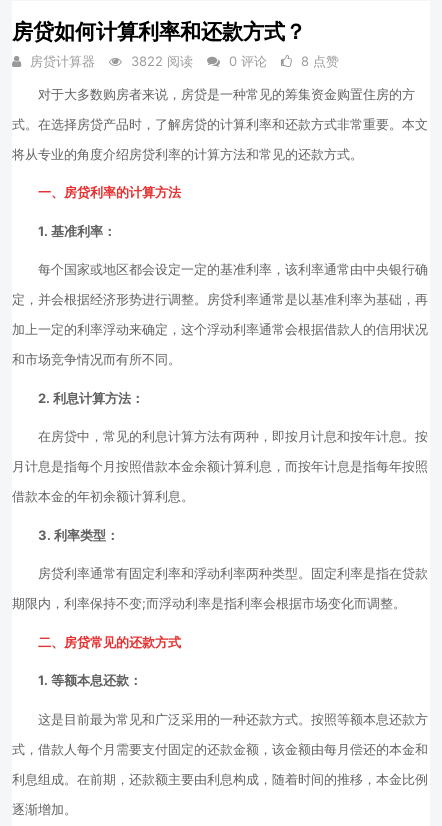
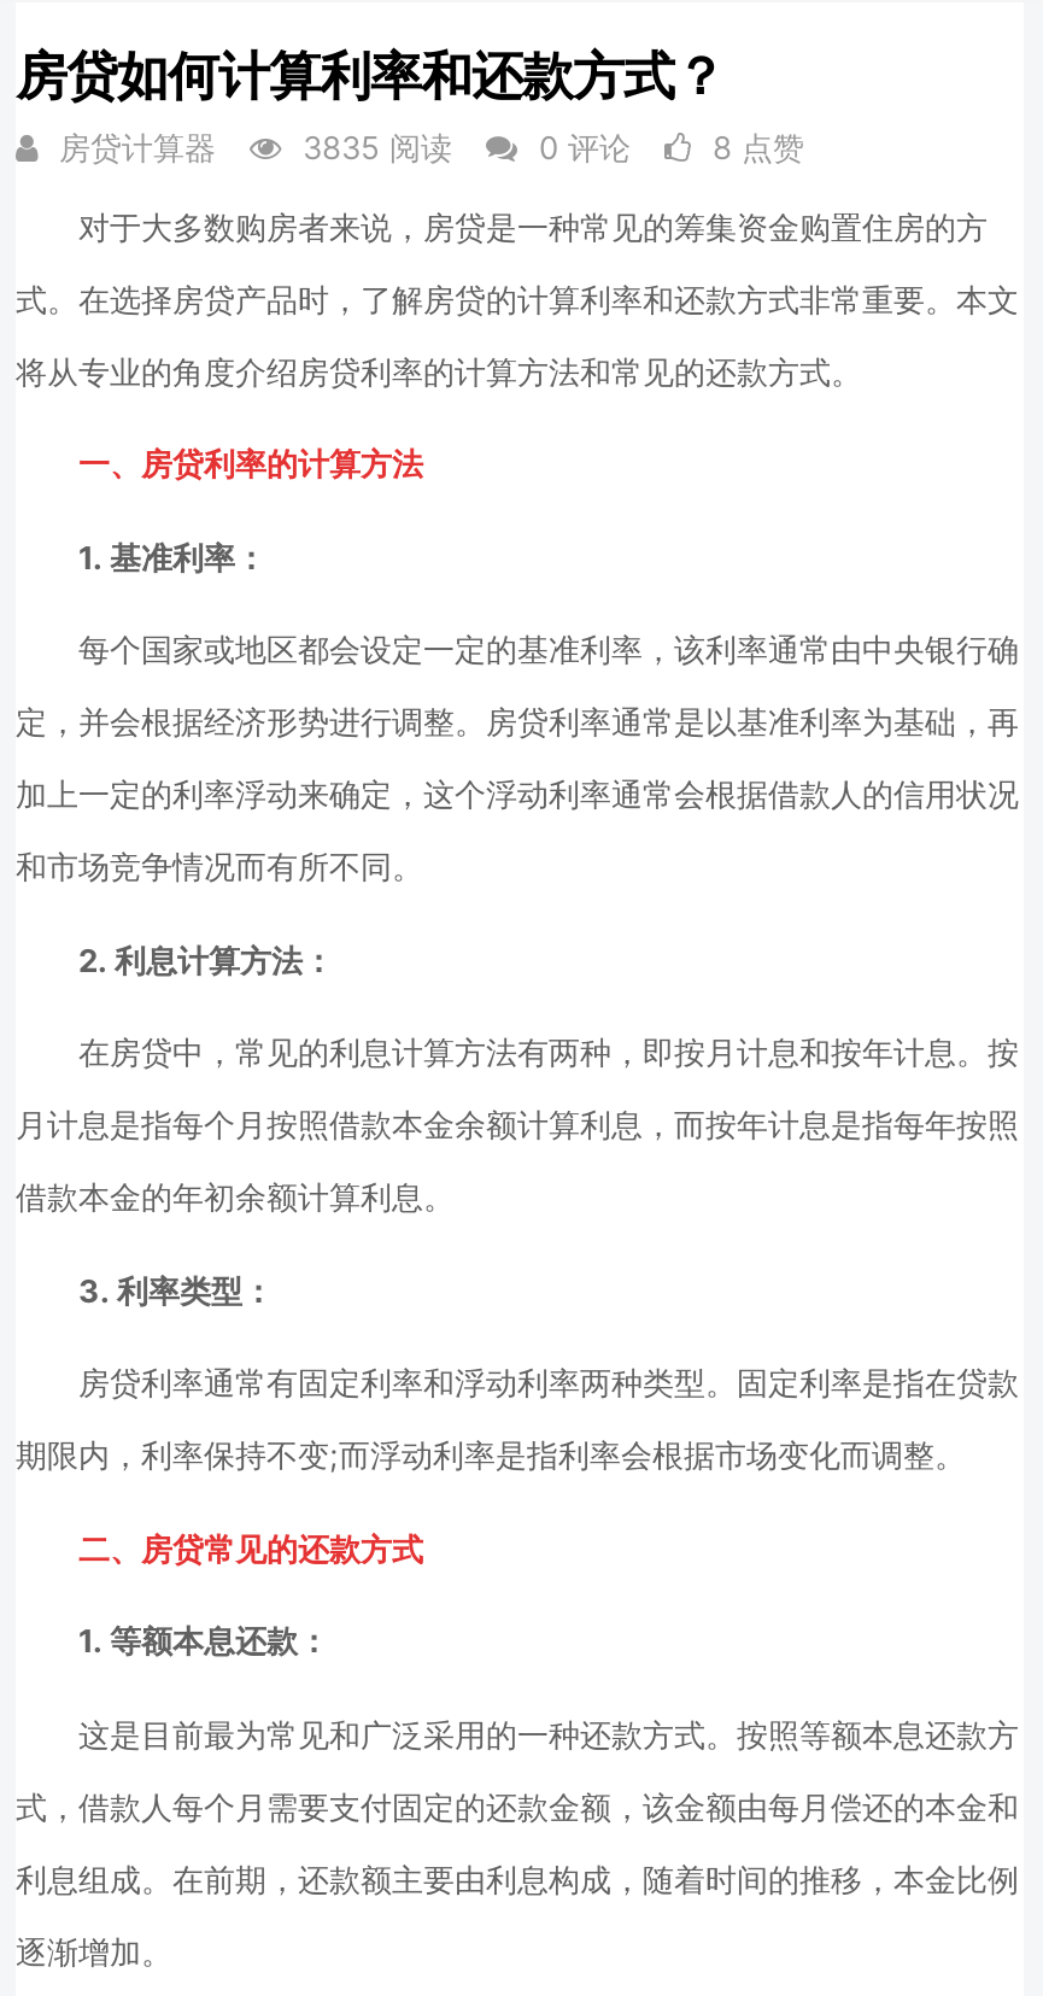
[26,53,339,69] 房贷计算器 3822 阅读 0 评论 8 点赞 -> [49,128,804,166] 房贷计算器 3835 阅读 0 评论 8 点赞

